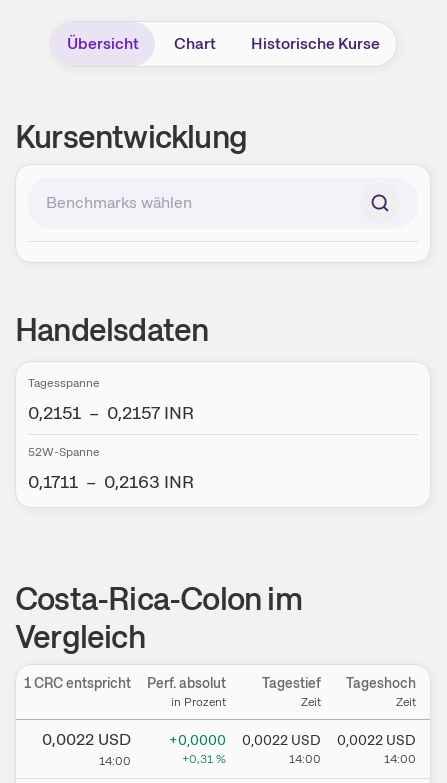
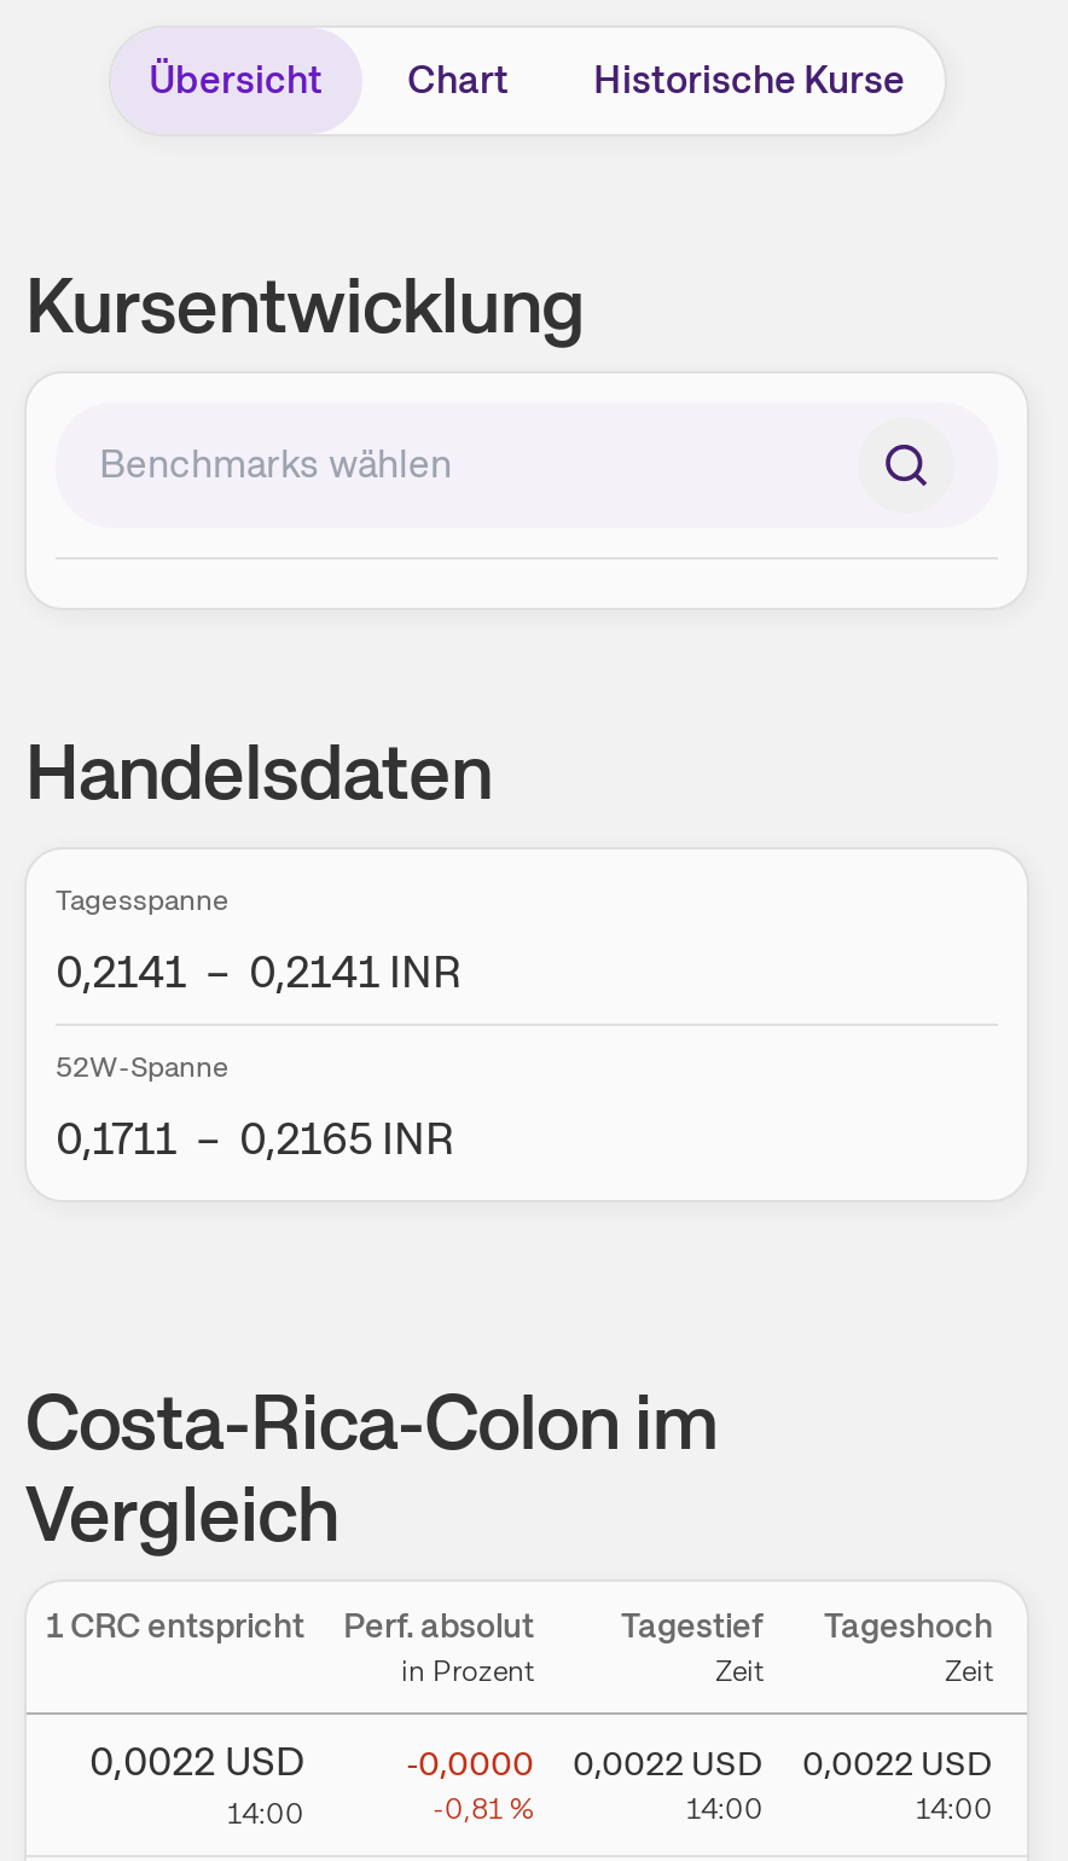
[28,401,194,424] 0,2151 – 0,2157 INR -> [56,944,462,1000] 0,2141 – 0,2141 INR
[28,470,194,493] 0,1711 – 0,2163 INR -> [56,1111,454,1167] 0,1711 – 0,2165 INR
[169,731,416,749] +0,0000 0,0022 USD 0,0022 USD -> [406,1742,993,1785] -0,0000 0,0022 USD 0,0022 USD
[182,751,226,767] +0,31 % -> [433,1790,534,1829] -0,81 %

